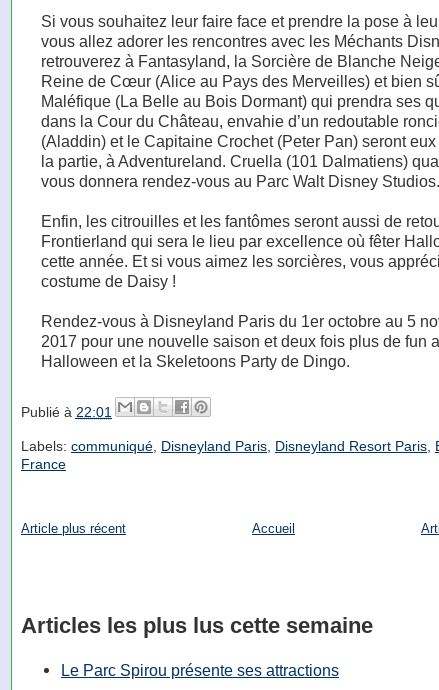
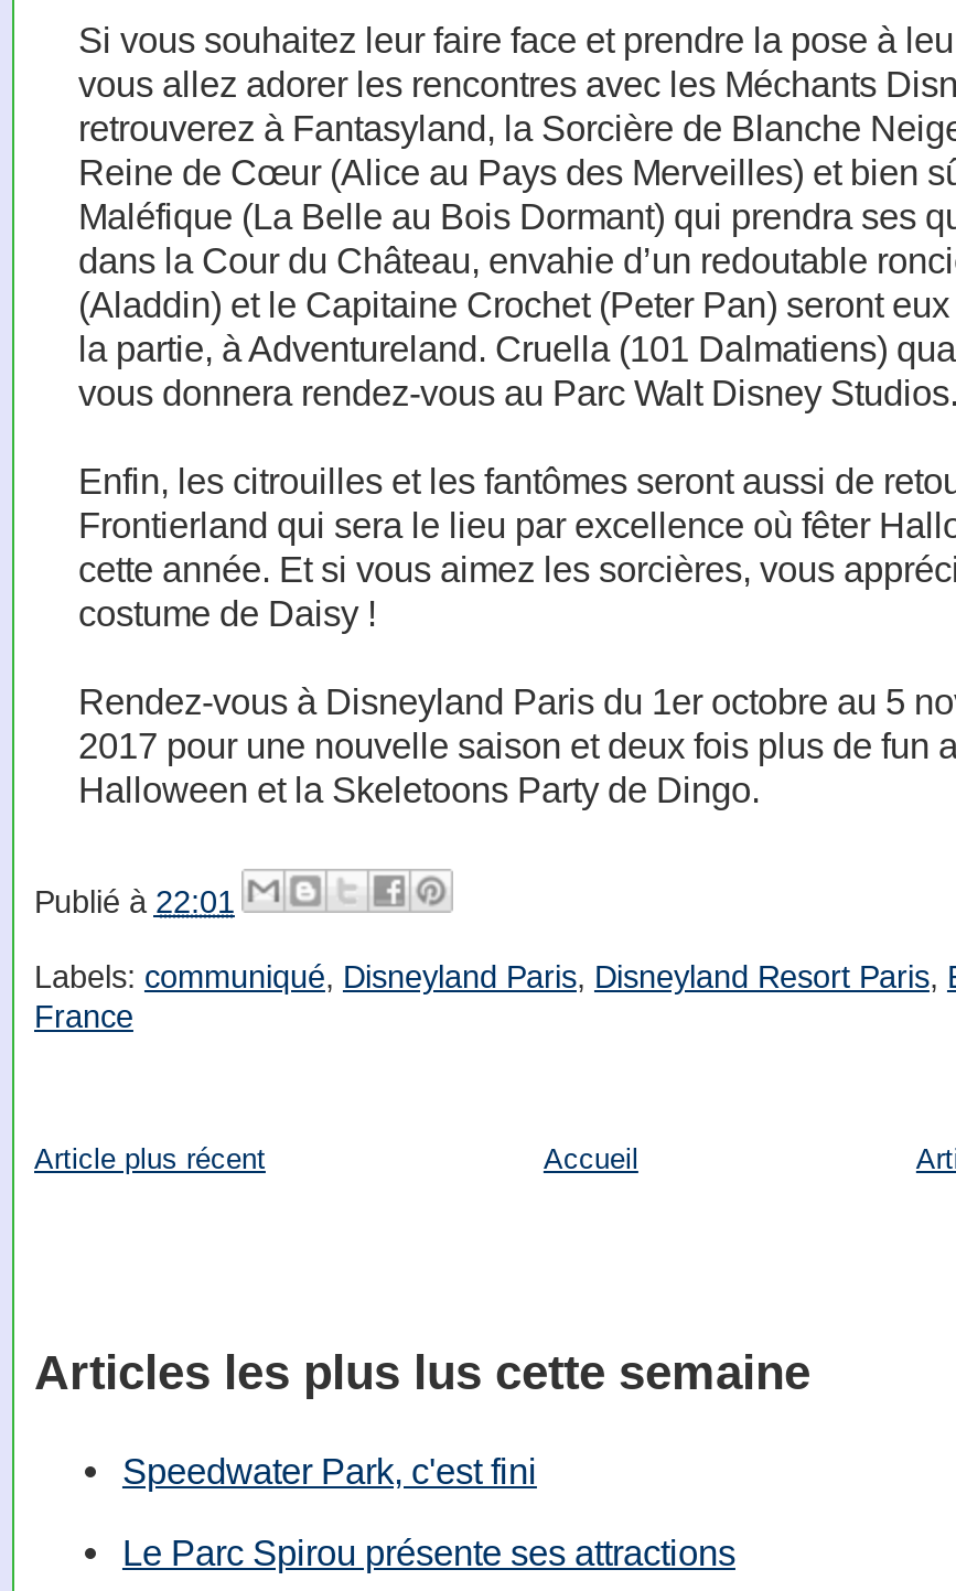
none -> [122,1451,537,1491] Speedwater Park, c'est fini

